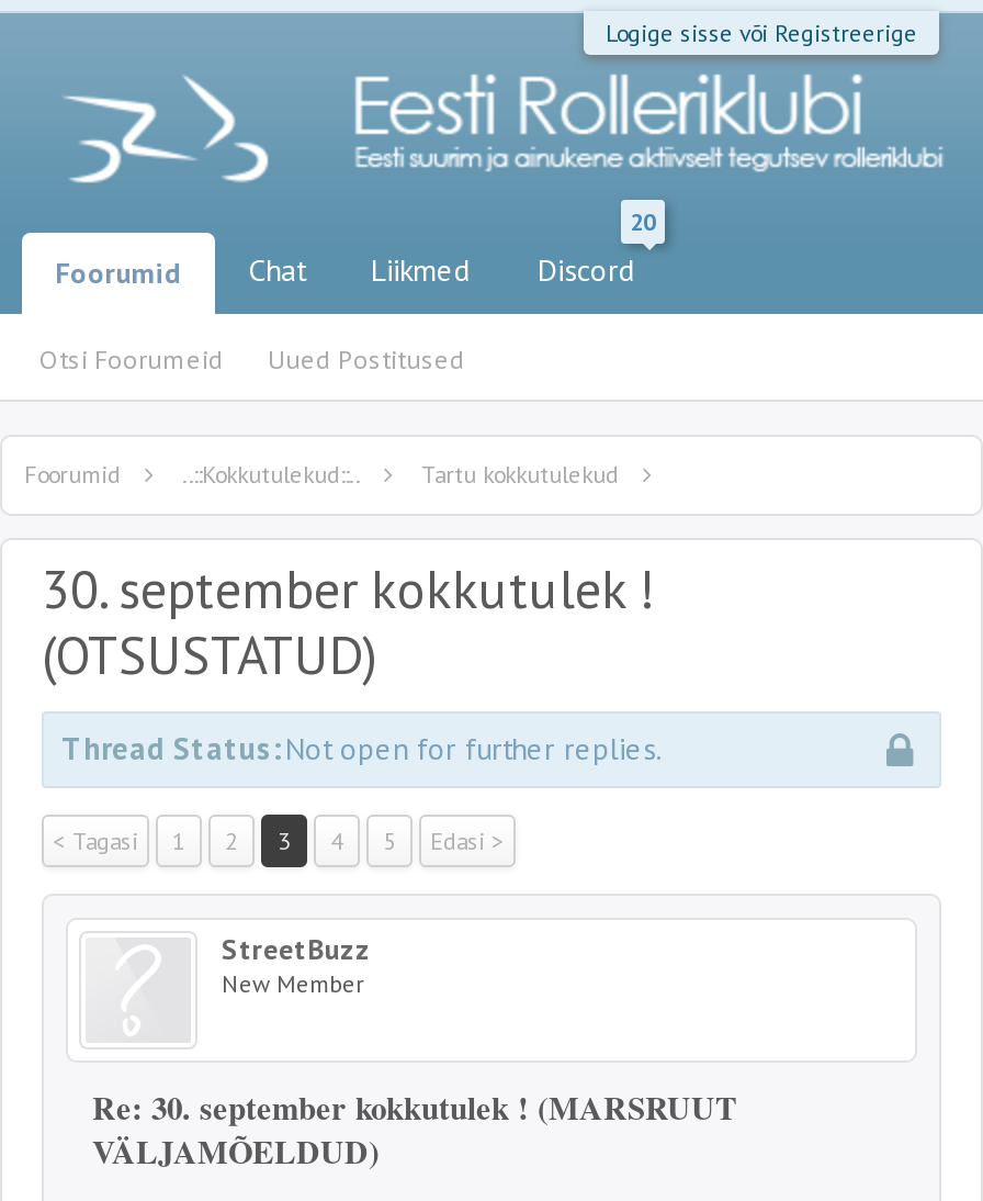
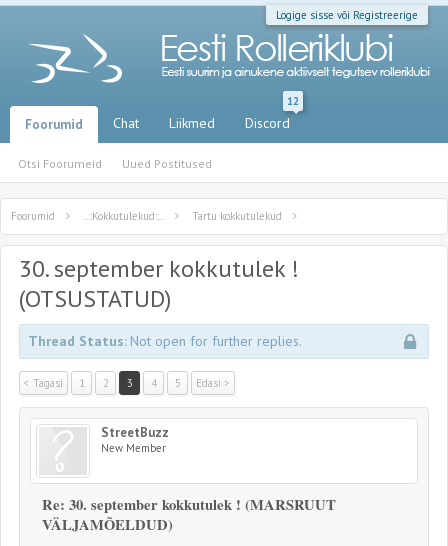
[630,206,656,237] 20 -> [287,94,299,108] 12

